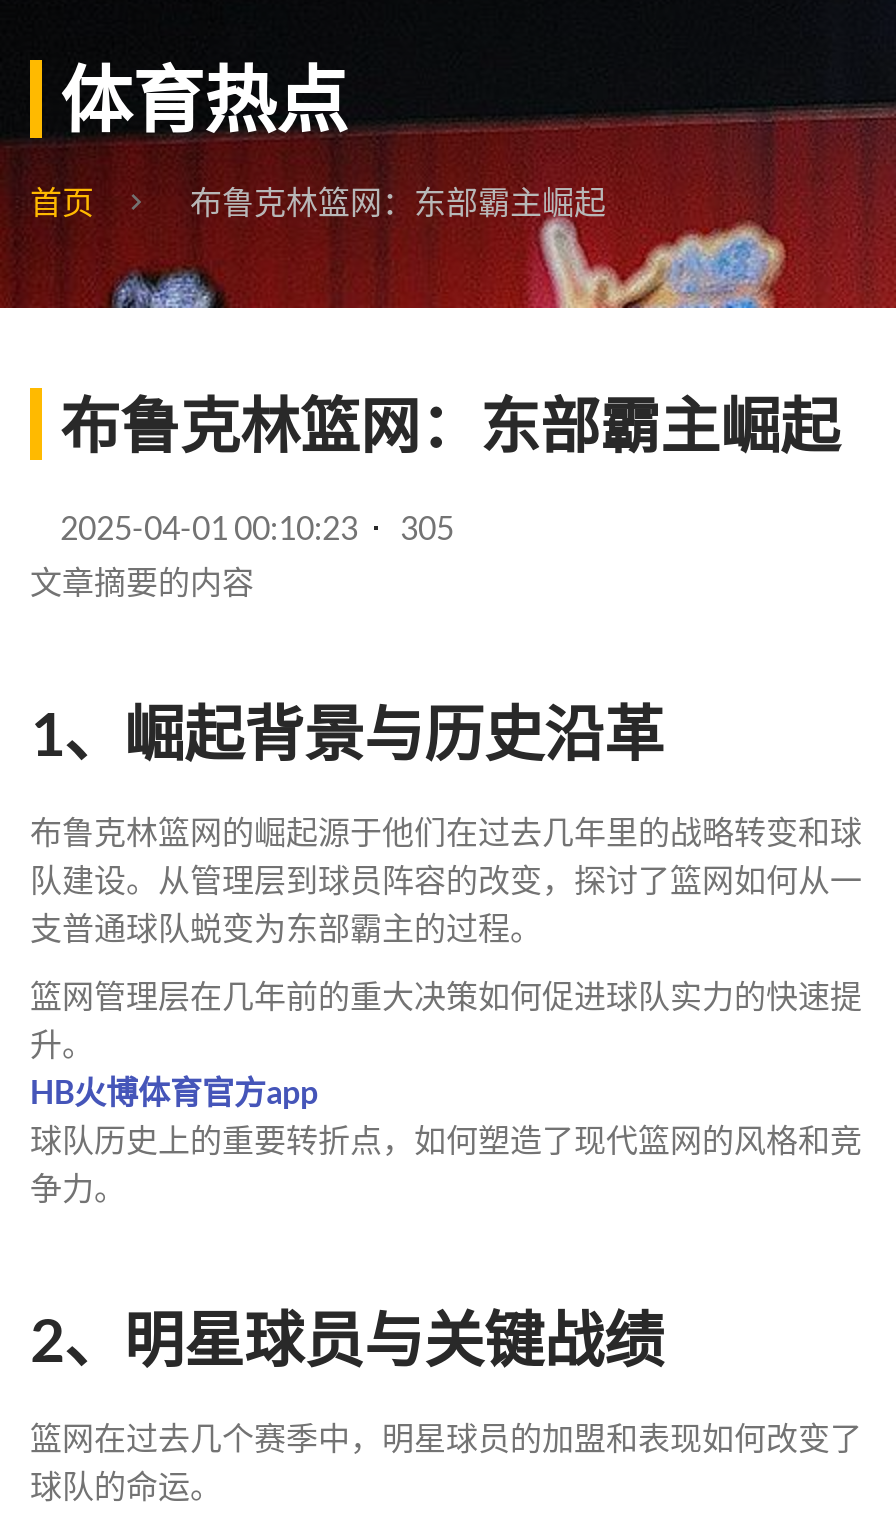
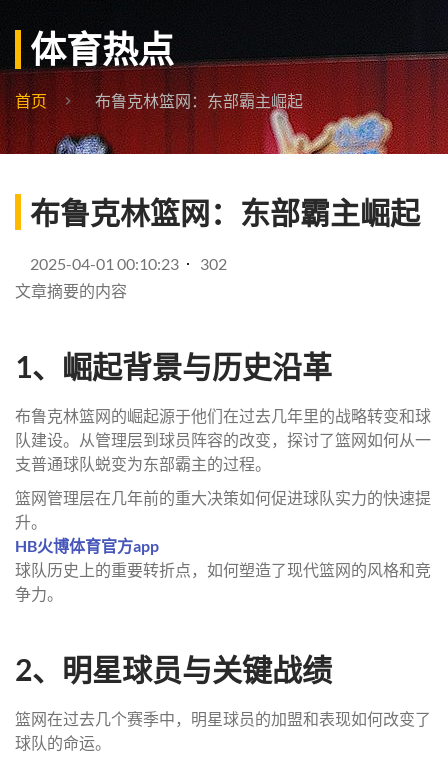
[60,508,454,546] 2025-04-01 00:10:23 305 -> [30,254,227,273] 2025-04-01 00:10:23 302

